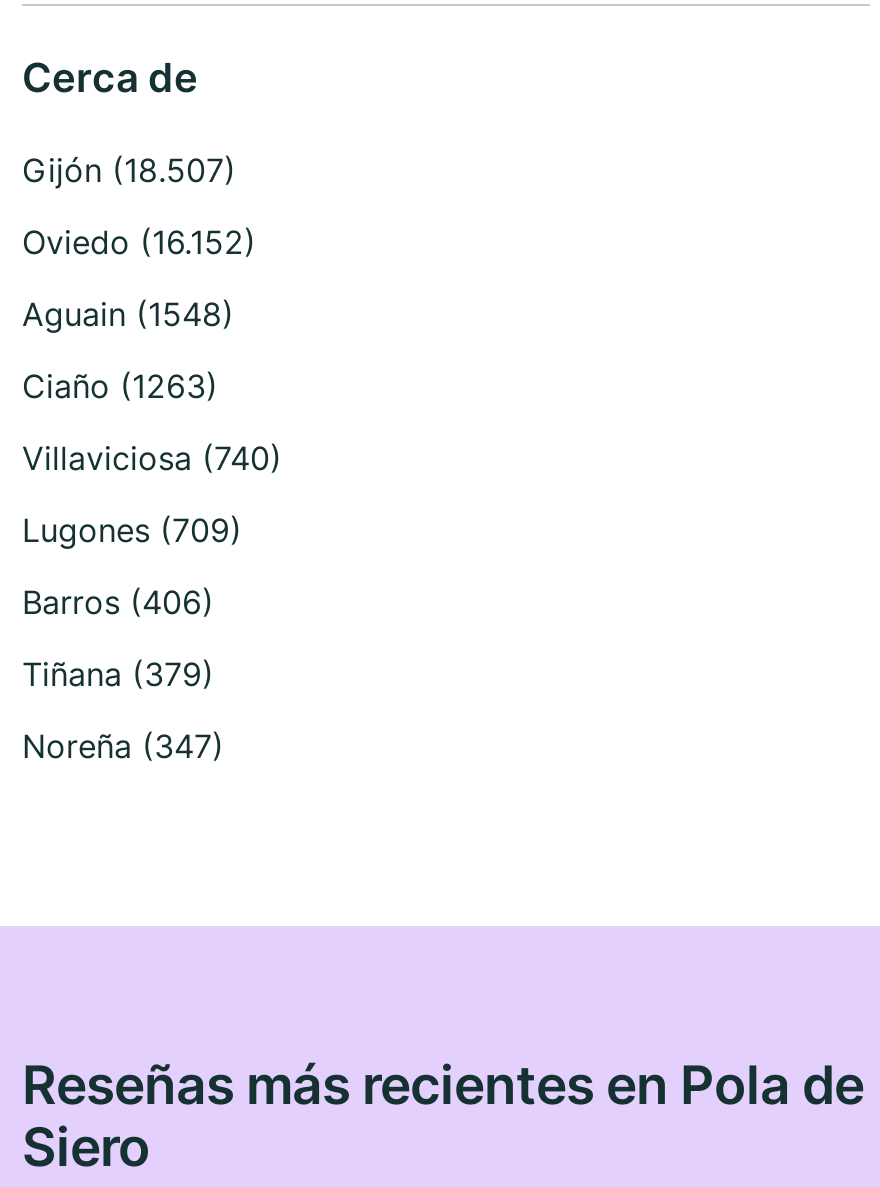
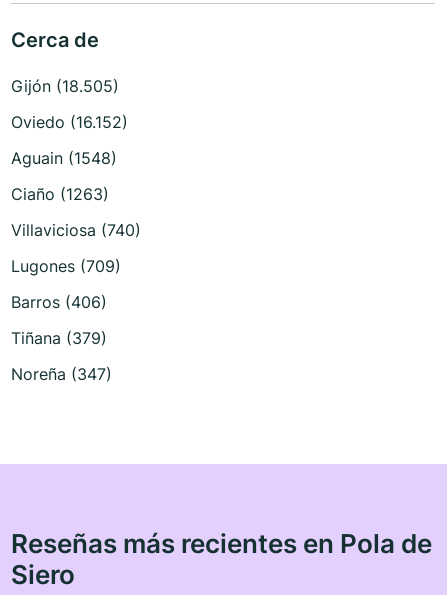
[22,151,236,191] Gijón (18.507) -> [11,76,119,96] Gijón (18.505)

